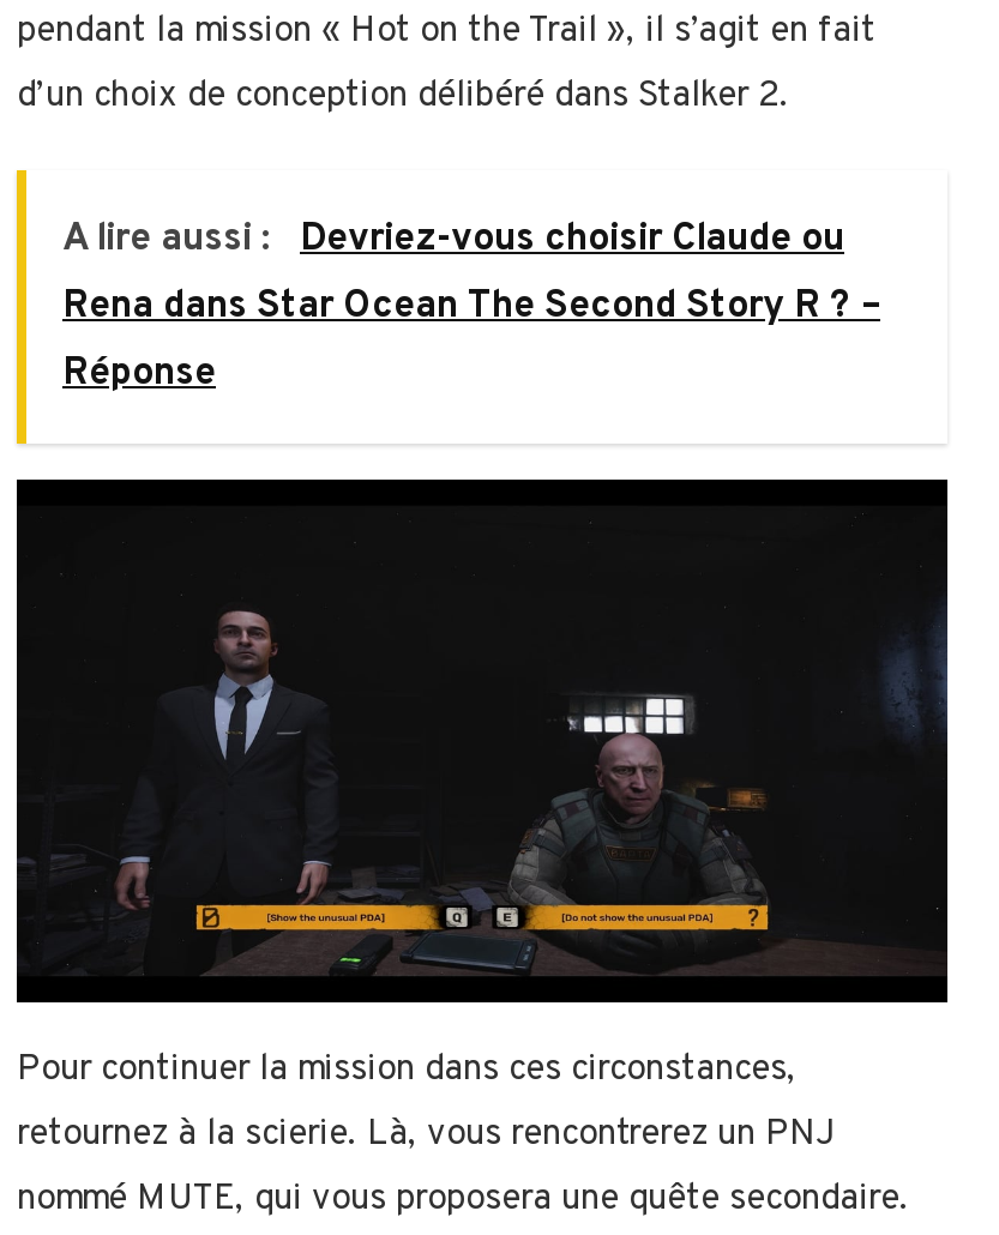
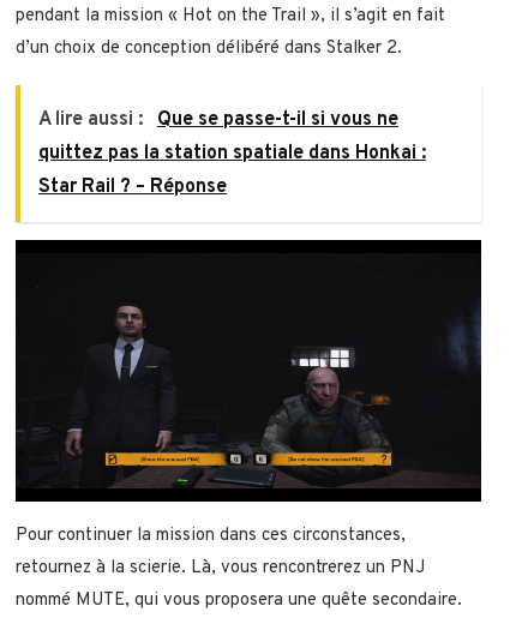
[62,216,880,399] A lire aussi : Devriez-vous choisir Claude ou | Rena dans Star Ocean The Second Story R ? – | Réponse -> [38,108,426,199] A lire aussi : Que se passe-t-il si vous ne | quittez pas la station spatiale dans Honkai : | Star Rail ? – Réponse

